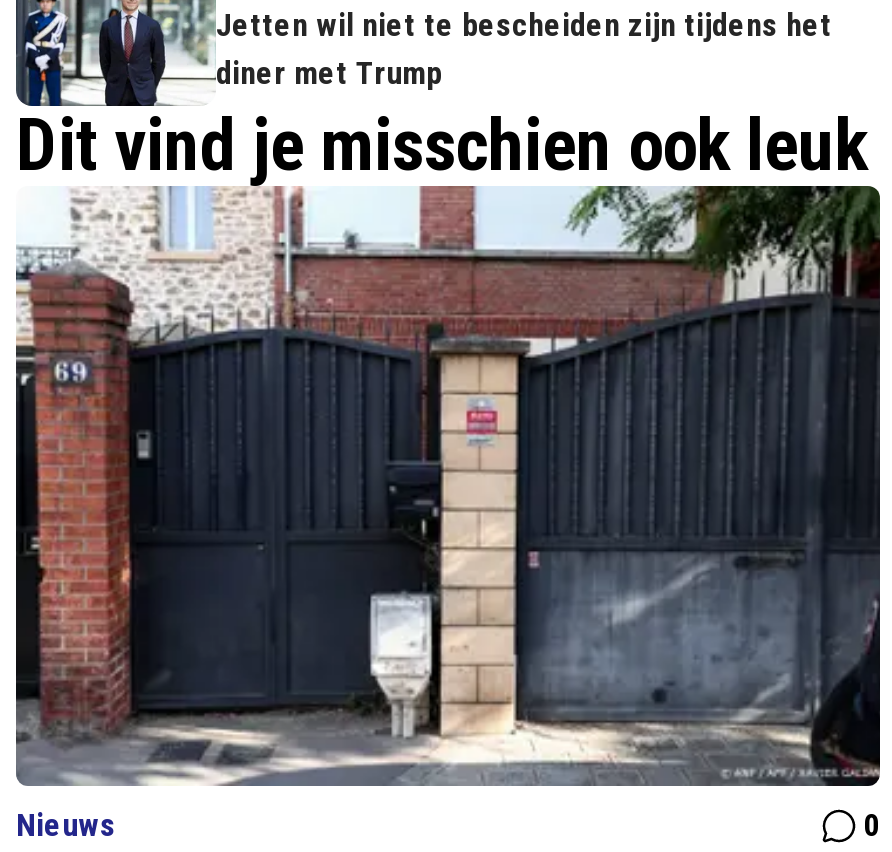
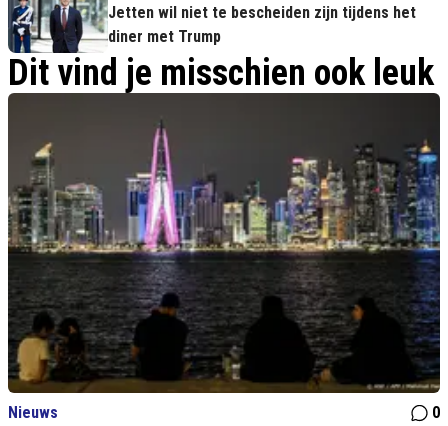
[14,194,882,788] [image] -> [7,97,441,394] [image]

